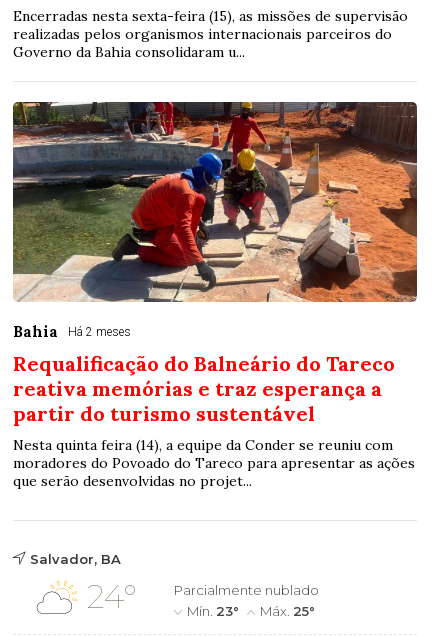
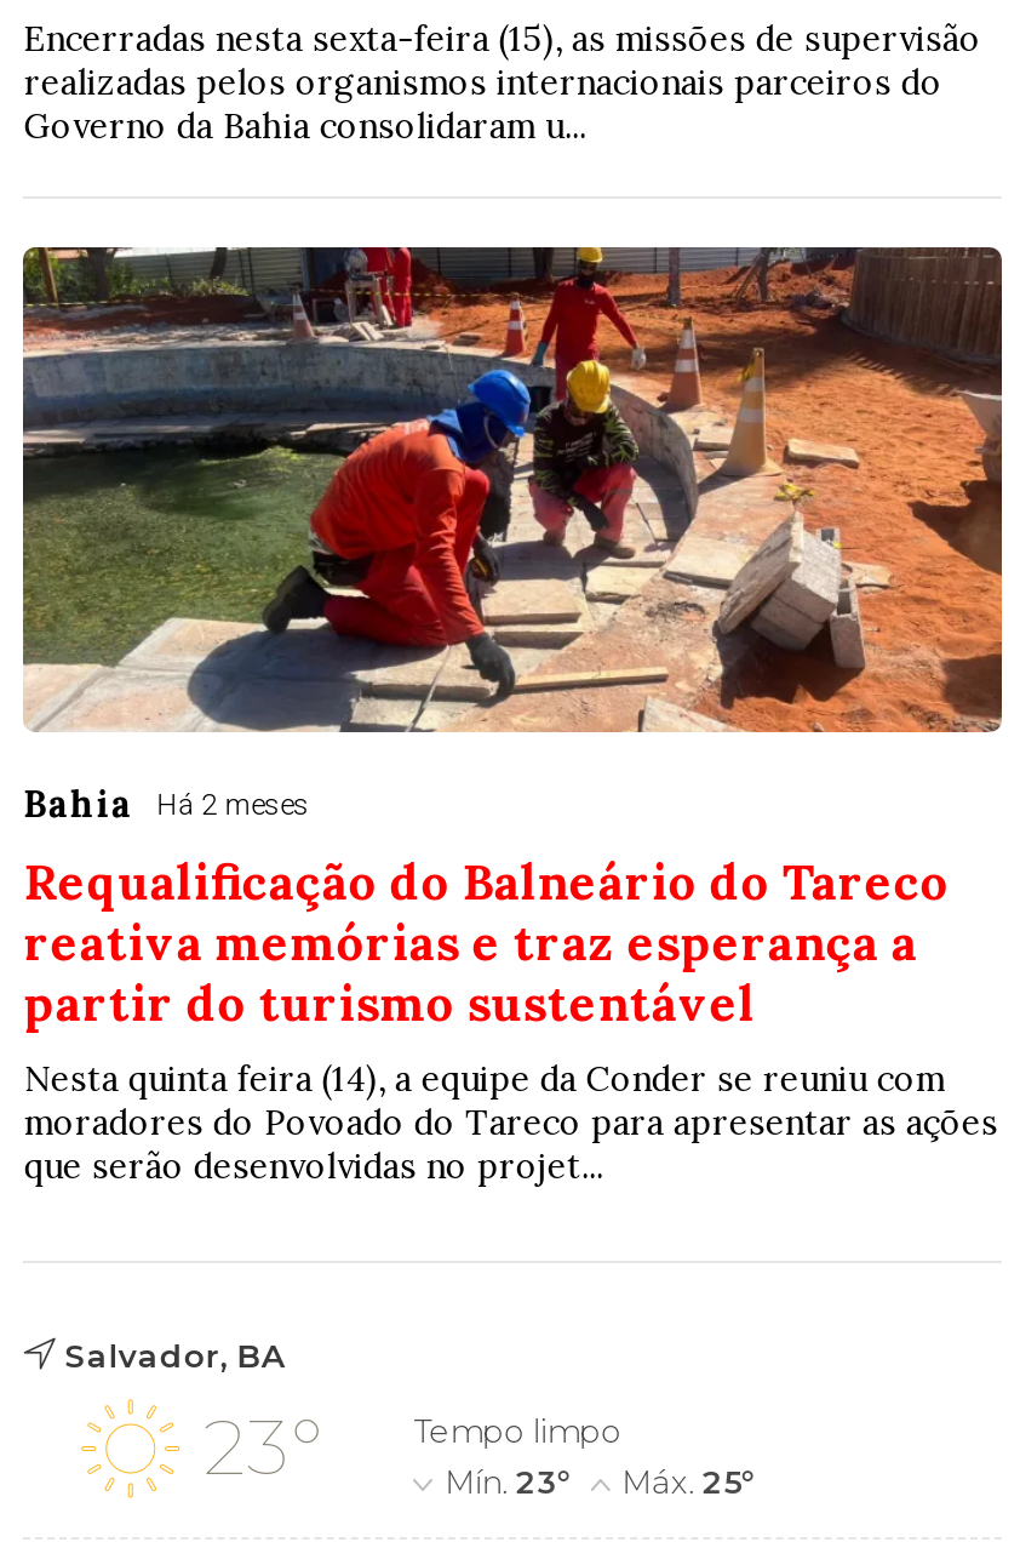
[87,577,319,616] 24° | Parcialmente nublado -> [203,1400,622,1494] 23° | Tempo limpo

